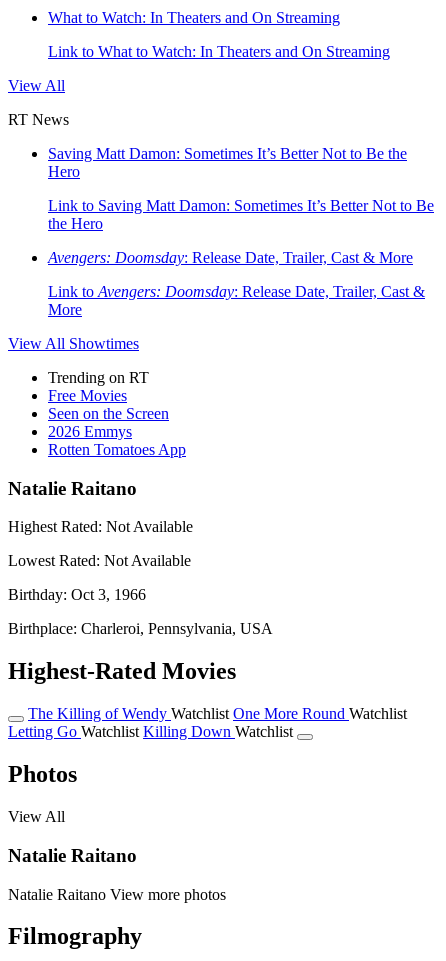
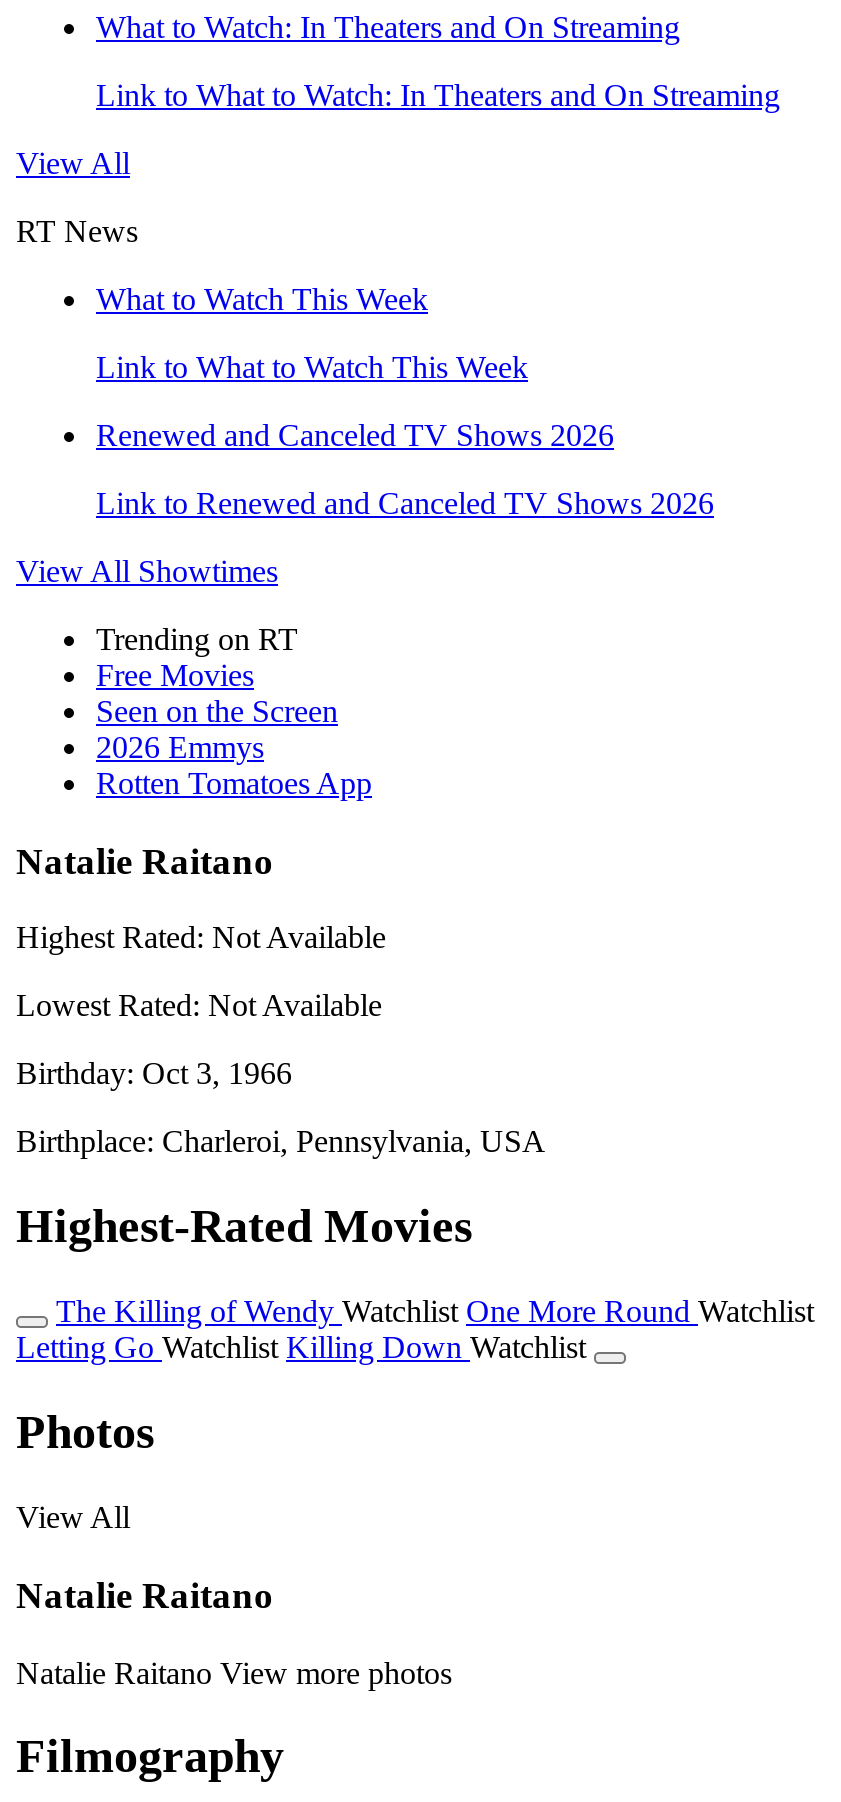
[48,145,407,180] Saving Matt Damon: Sometimes It’s Better Not to Be the | Hero -> [96,282,428,316] What to Watch This Week
[48,197,434,232] Link to Saving Matt Damon: Sometimes It’s Better Not to Be | the Hero -> [96,350,528,384] Link to What to Watch This Week
[48,249,413,266] Avengers: Doomsday: Release Date, Trailer, Cast & More -> [96,418,614,452] Renewed and Canceled TV Shows 2026
[48,283,425,318] Link to Avengers: Doomsday: Release Date, Trailer, Cast & | More -> [96,486,714,520] Link to Renewed and Canceled TV Shows 2026

